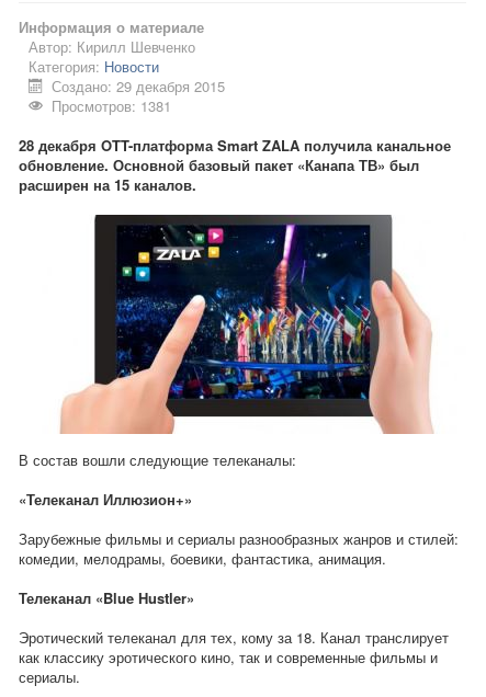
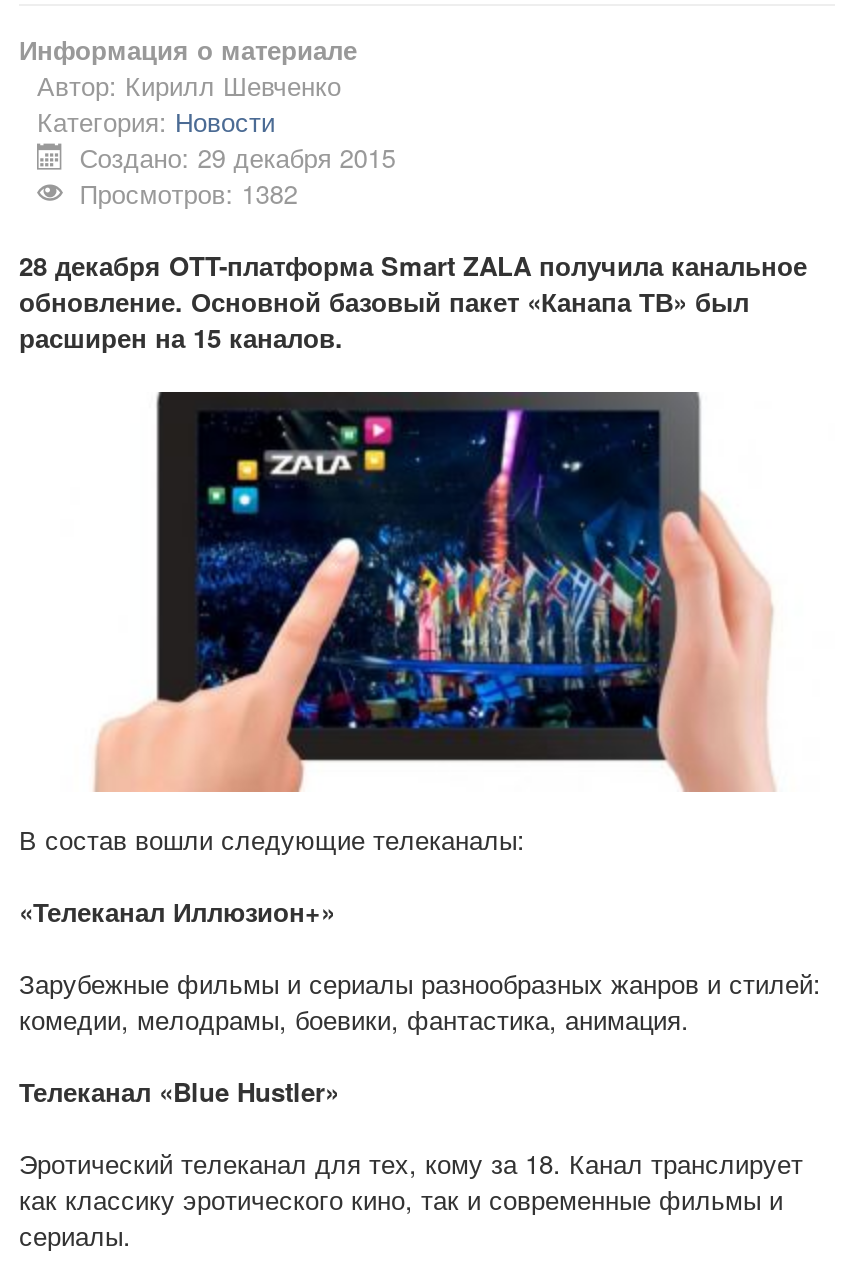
[52,95,171,116] Просмотров: 1381 -> [79,174,297,212] Просмотров: 1382

